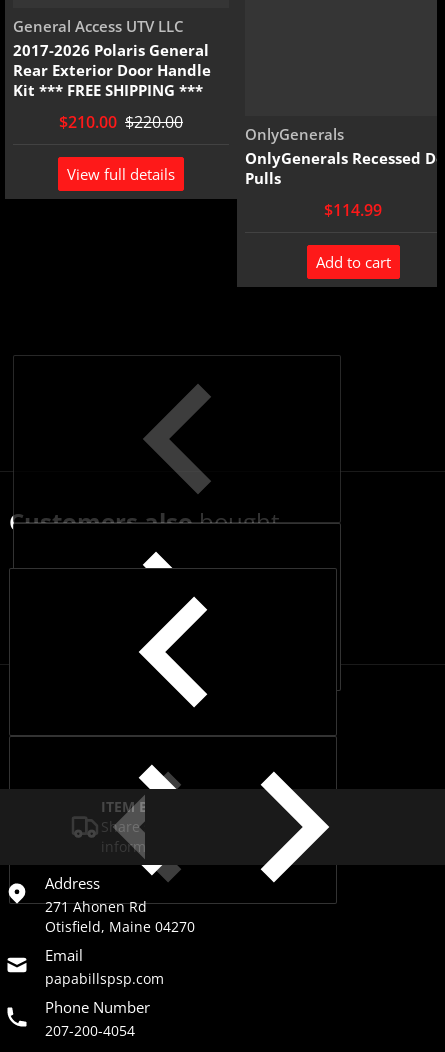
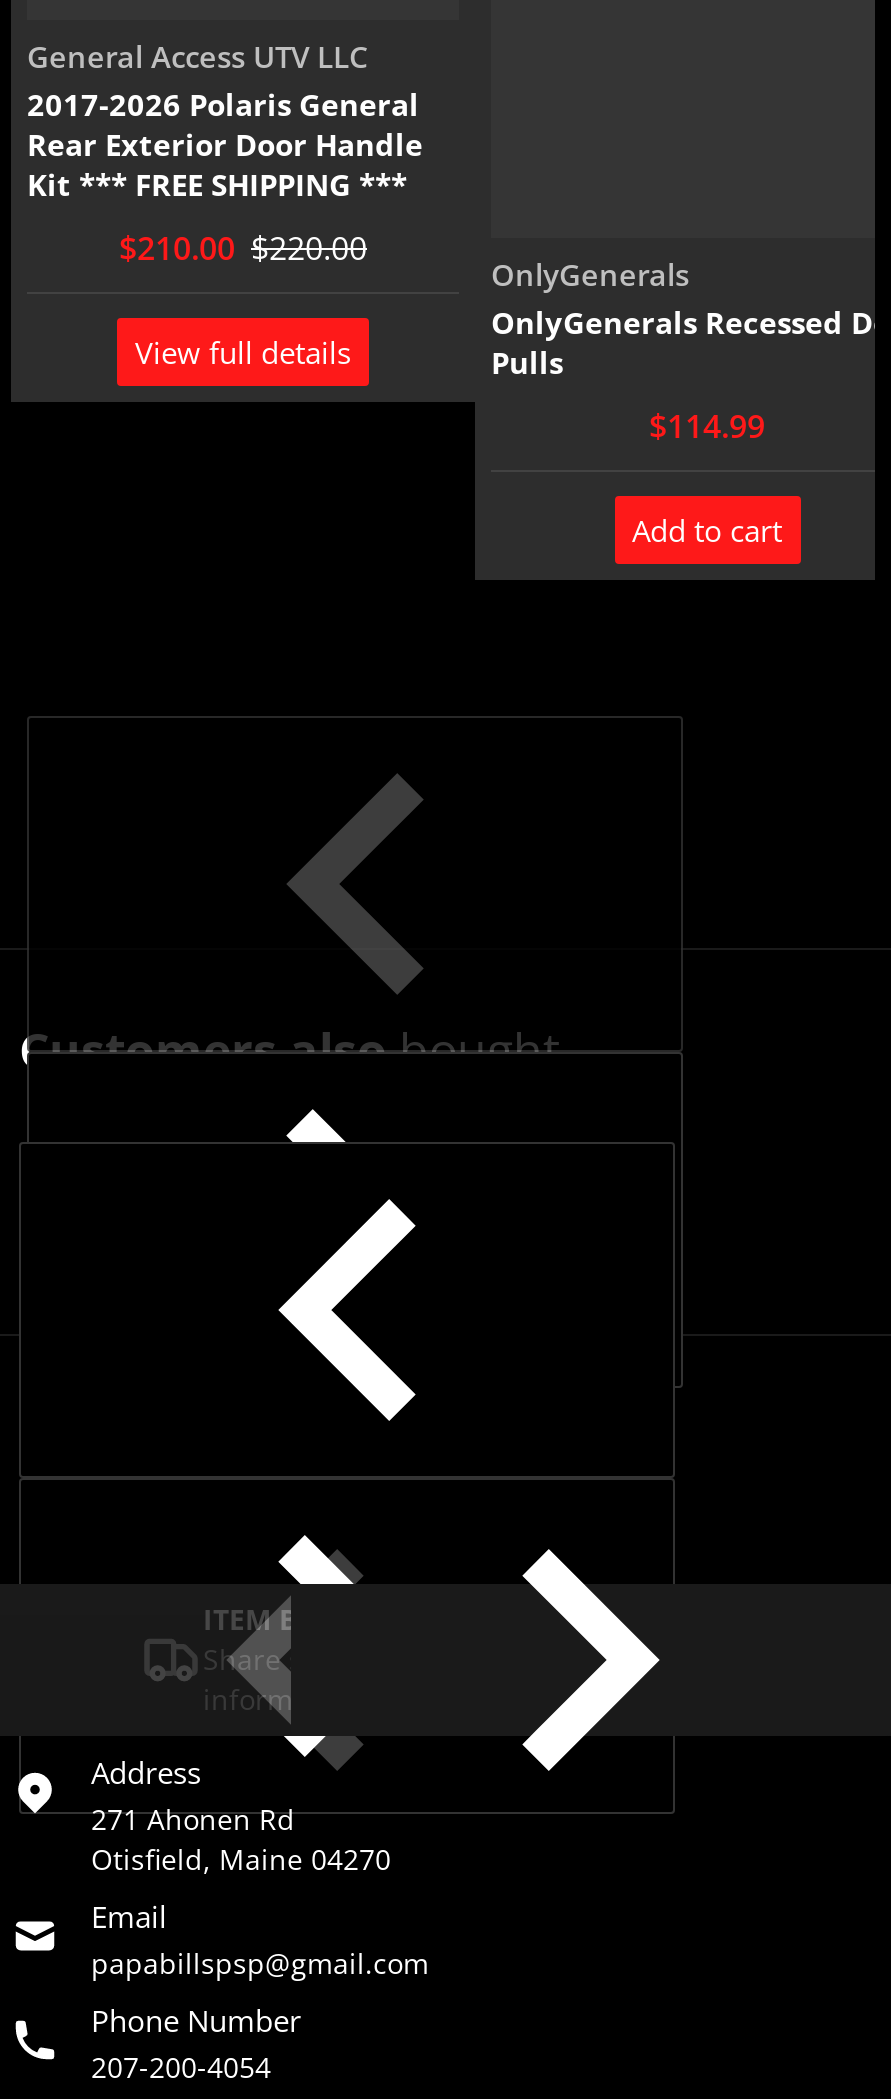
[45,969,164,988] papabillspsp.com -> [91,1944,429,1982] papabillspsp@gmail.com

